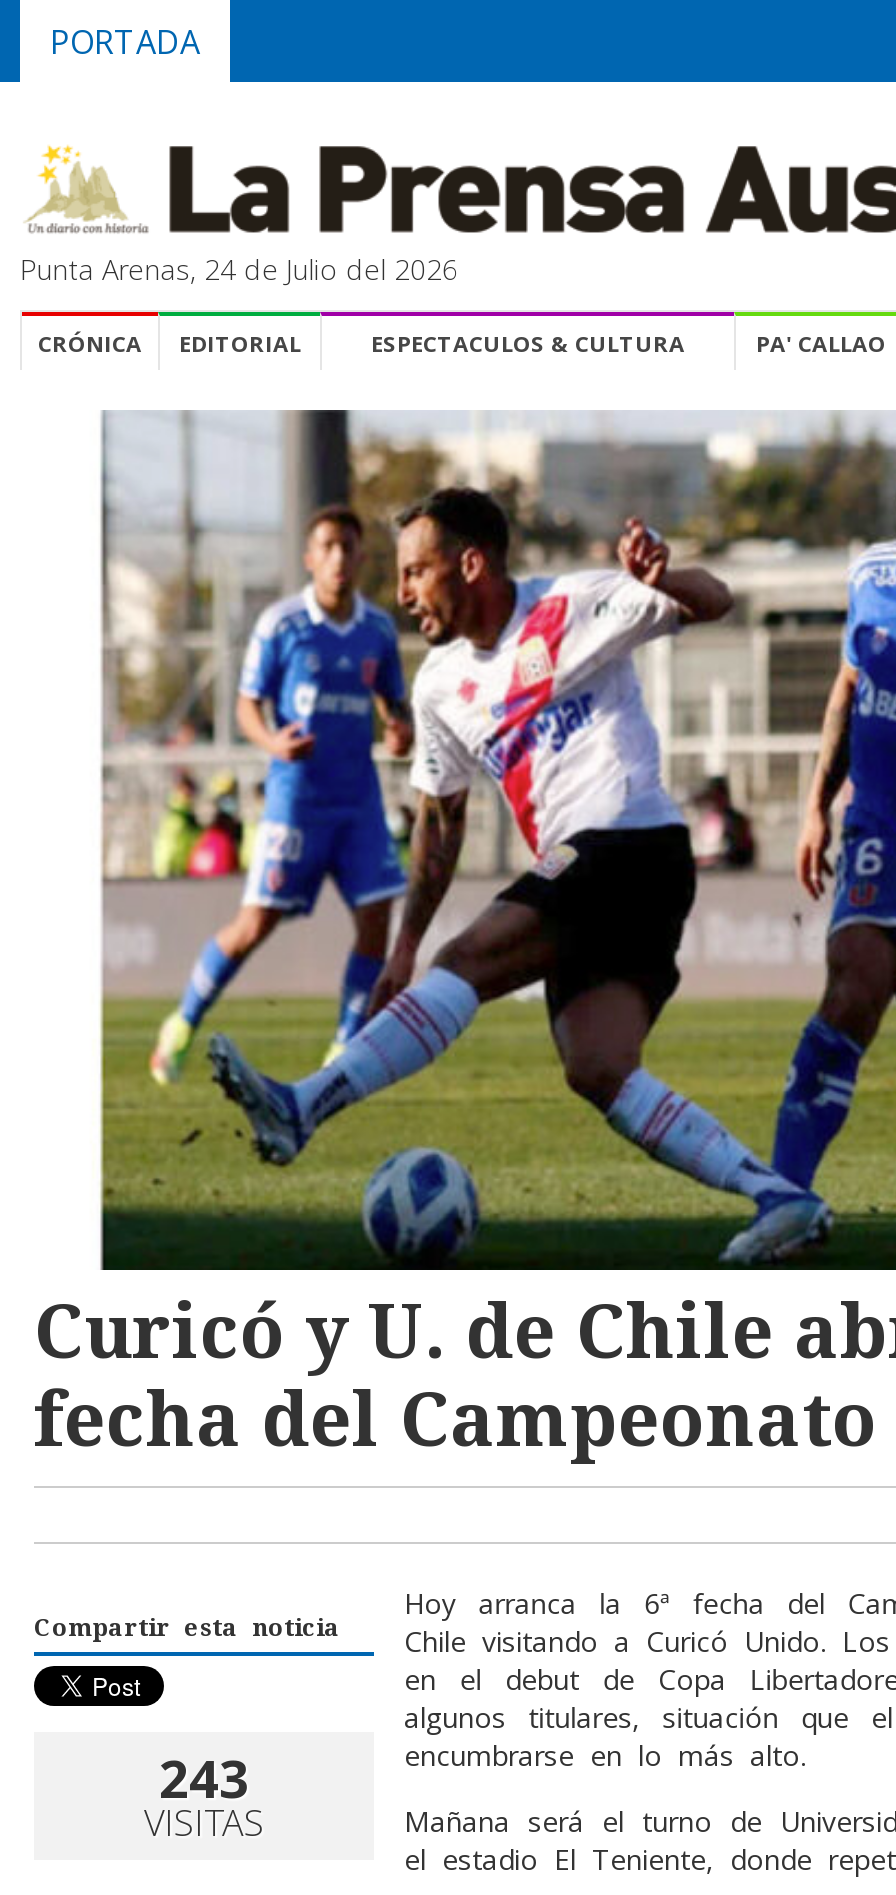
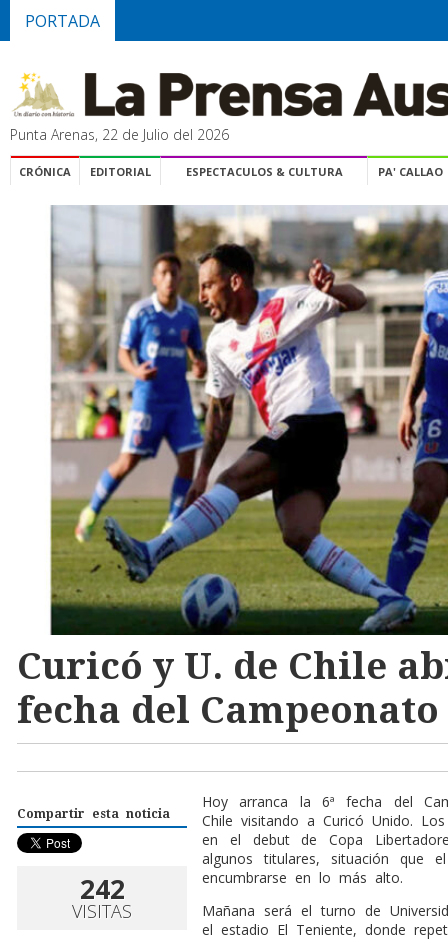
[20,250,458,288] Punta Arenas, 24 de Julio del 2026 -> [10,125,229,144] Punta Arenas, 22 de Julio del 2026
[159,1742,249,1814] 243 -> [79,871,124,907] 242

